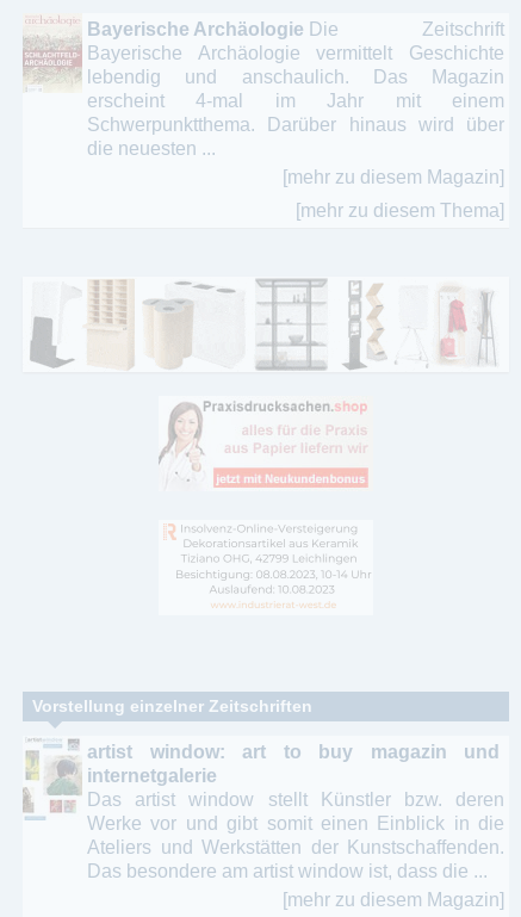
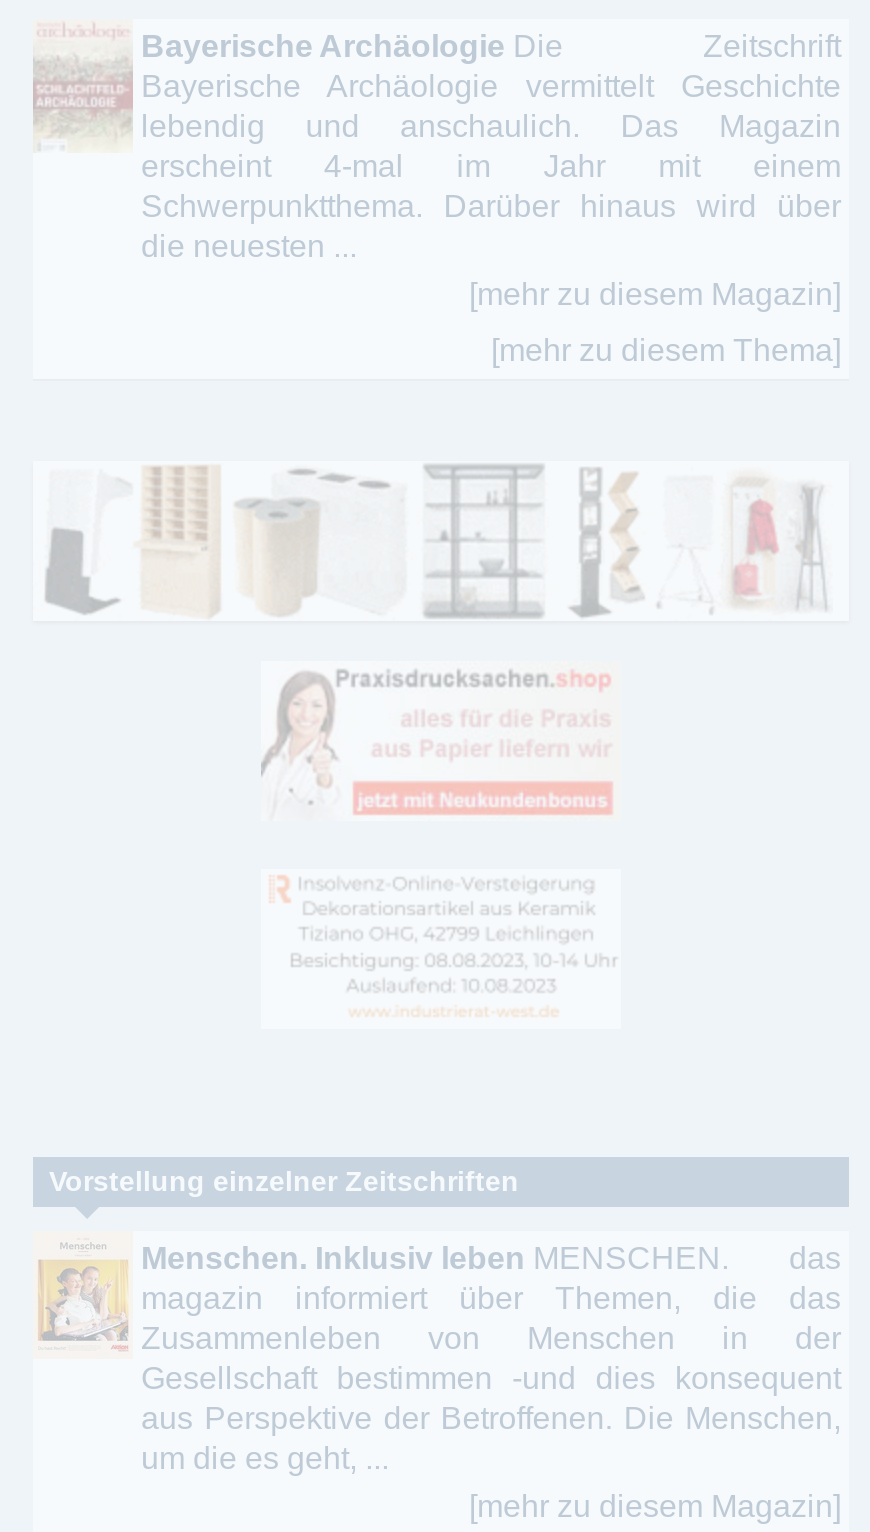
[21,738,504,881] [image] | artist window: art to buy magazin und | internetgalerie | Das artist window stellt Künstler bzw. deren | Werke vor und gibt somit einen Einblick in die | Ateliers und Werkstätten der Kunstschaffenden. | Das besondere am artist window ist, dass die ... -> [33,1235,841,1475] [image] | Menschen. Inklusiv leben MENSCHEN. das | magazin informiert über Themen, die das | Zusammenleben von Menschen in der | Gesellschaft bestimmen -und dies konsequent | aus Perspektive der Betroffenen. Die Menschen, | um die es geht, ...

